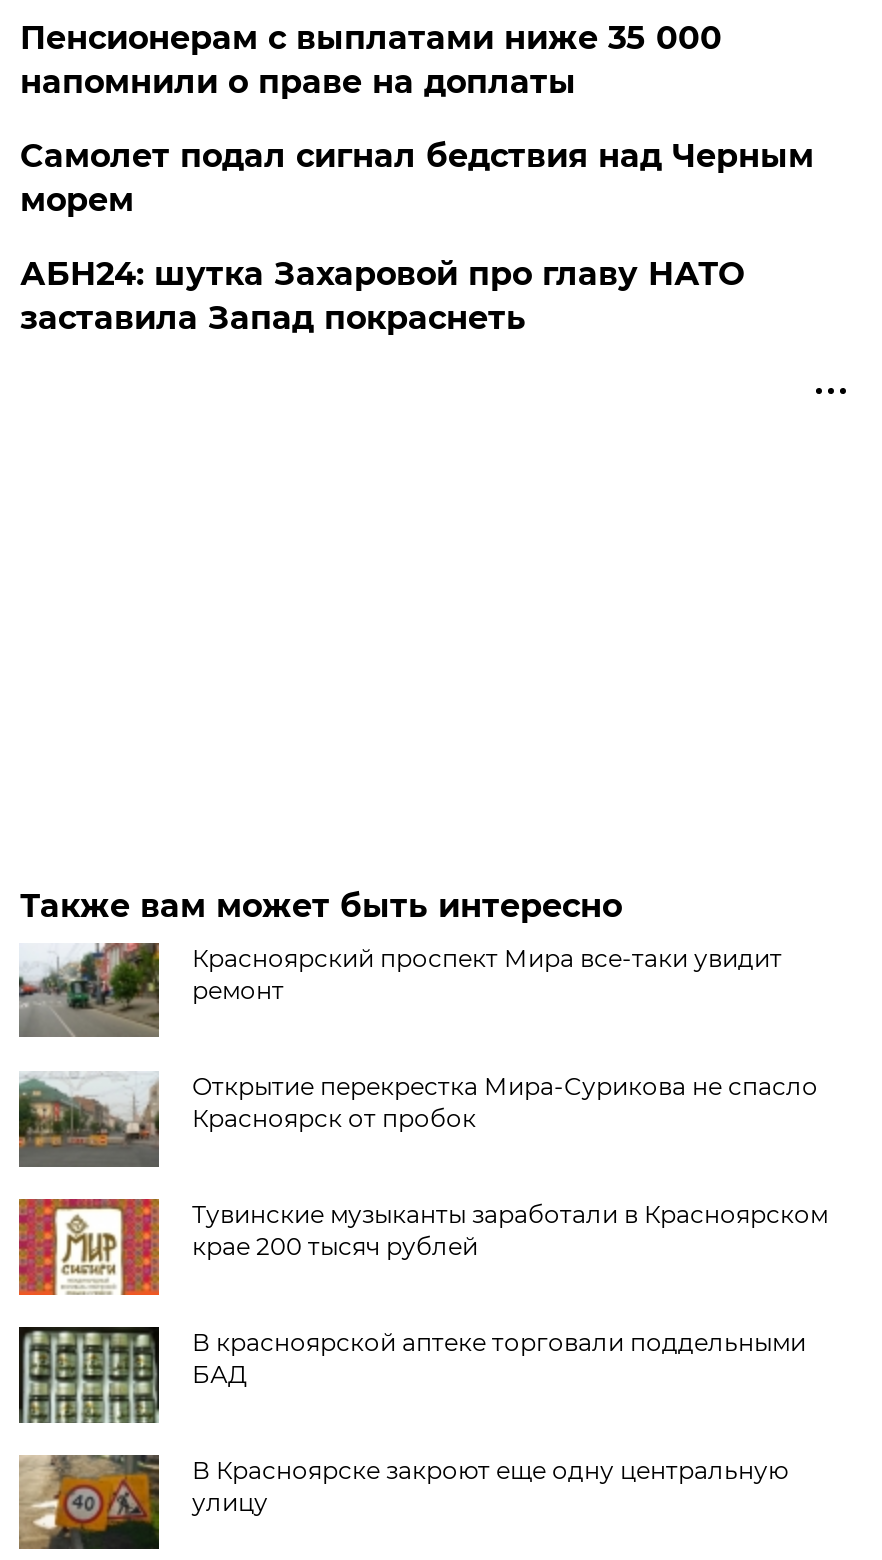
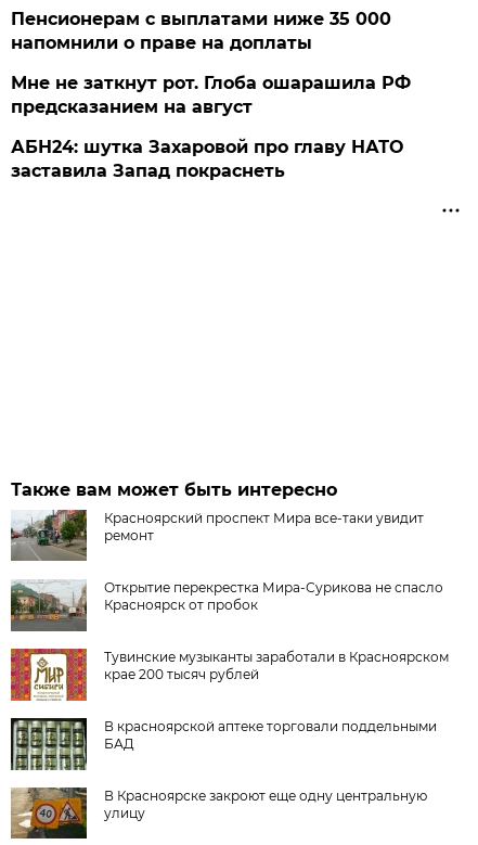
[20,138,814,220] Самолет подал сигнал бедствия над Черным | морем -> [11,73,411,117] Мне не заткнут рот. Глоба ошарашила РФ | предсказанием на август

